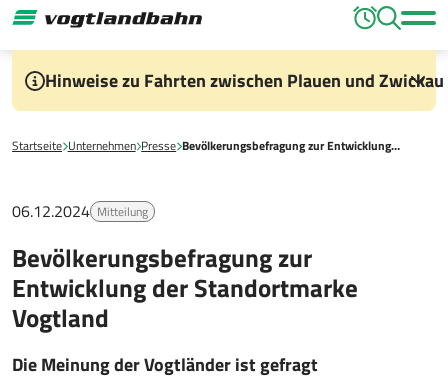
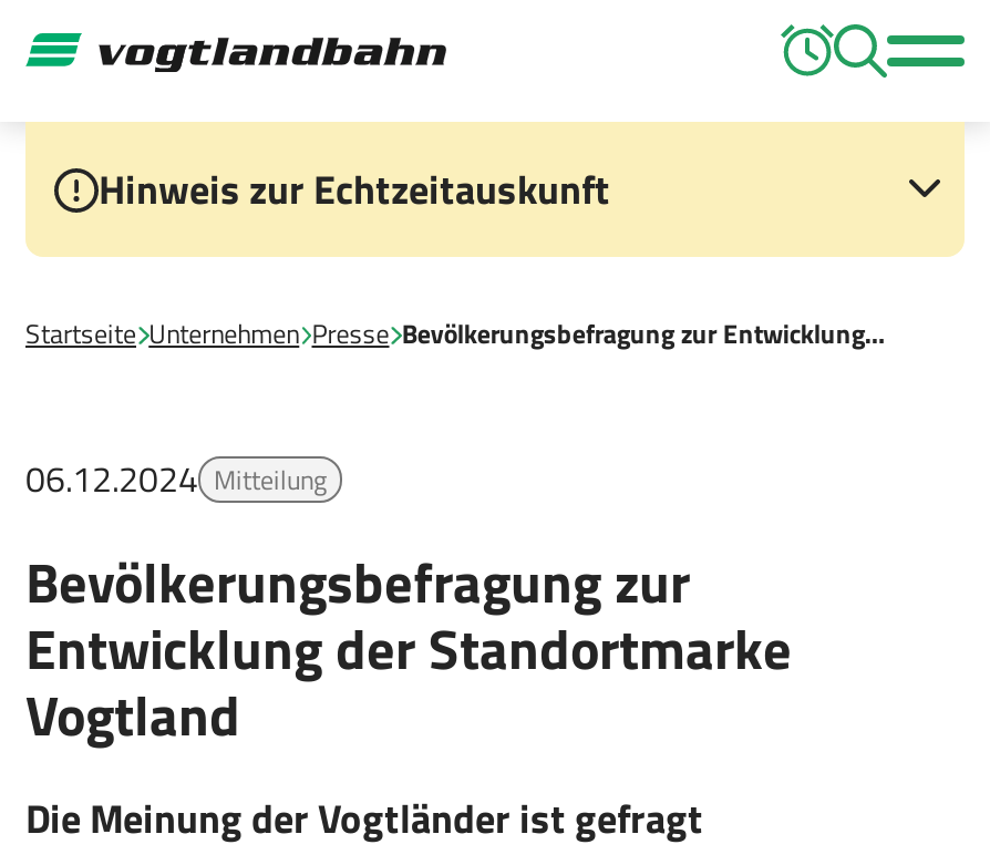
[45,67,444,94] Hinweise zu Fahrten zwischen Plauen und Zwickau -> [99,159,610,219] Hinweis zur Echtzeitauskunft

